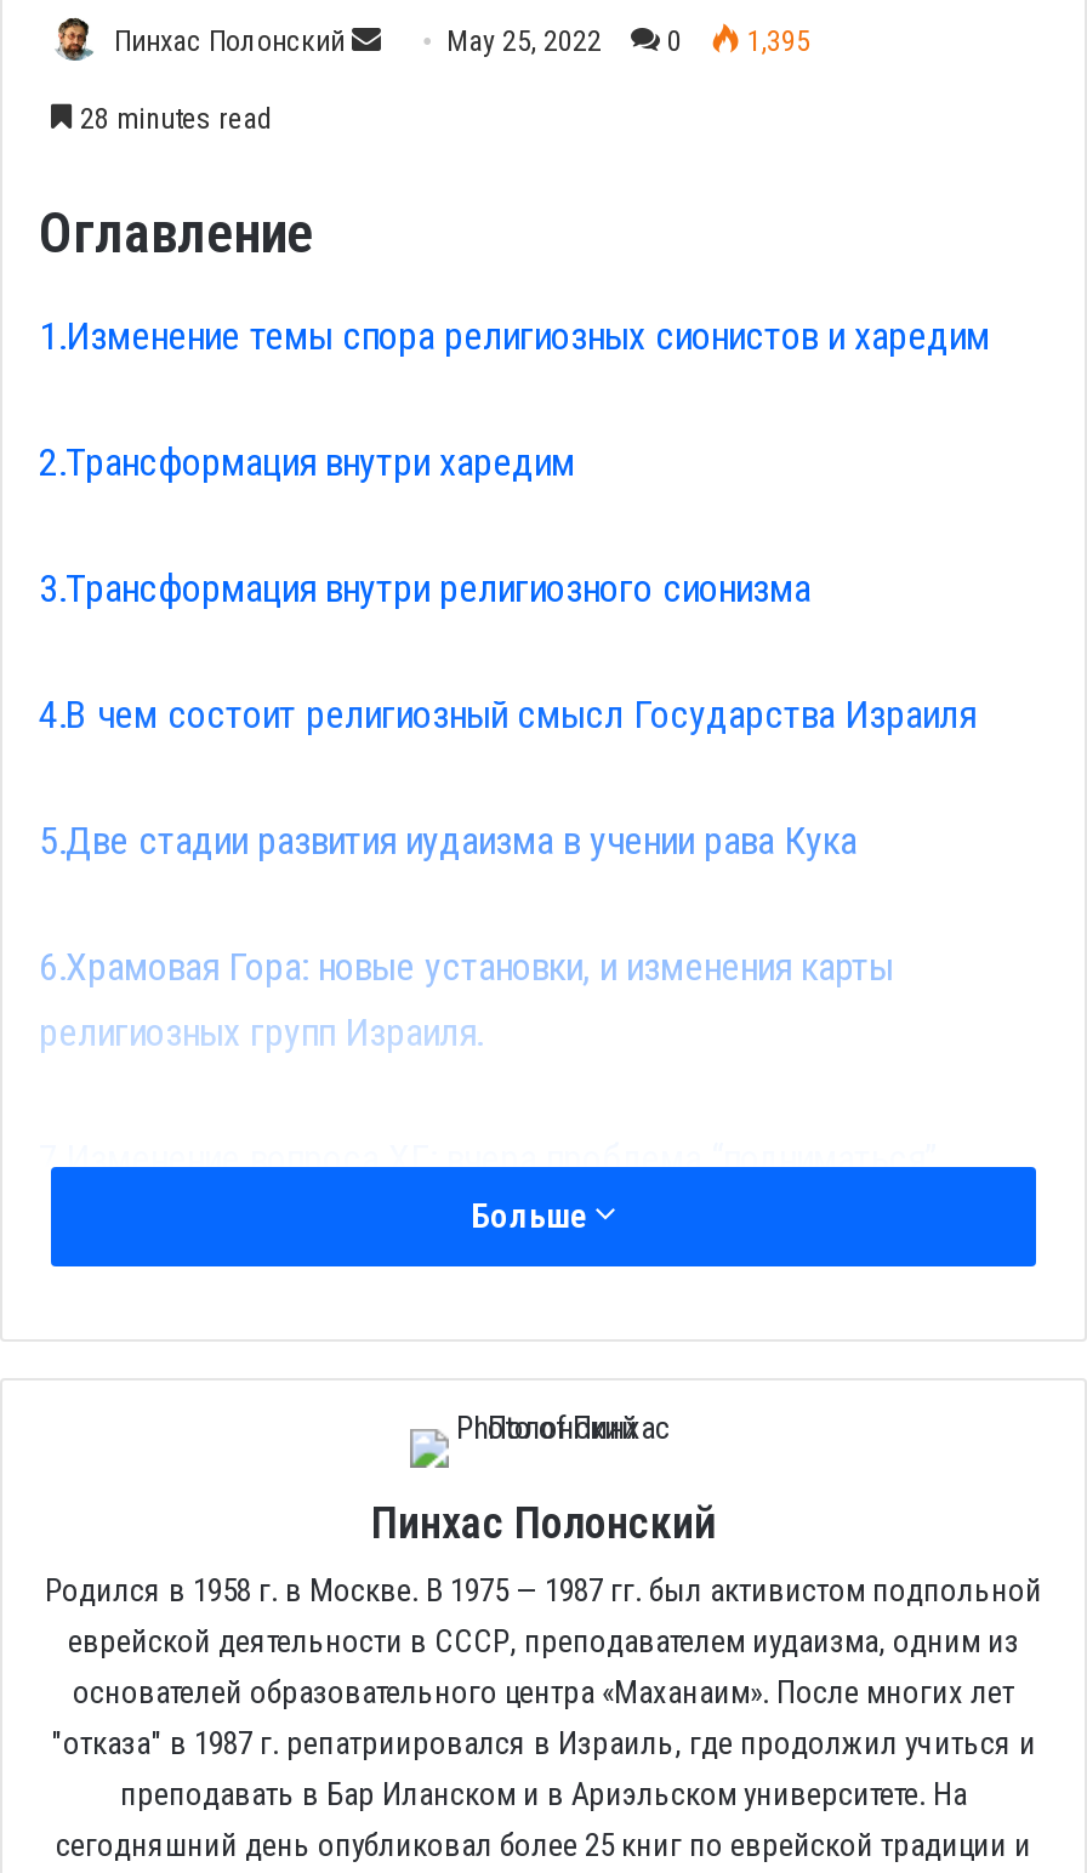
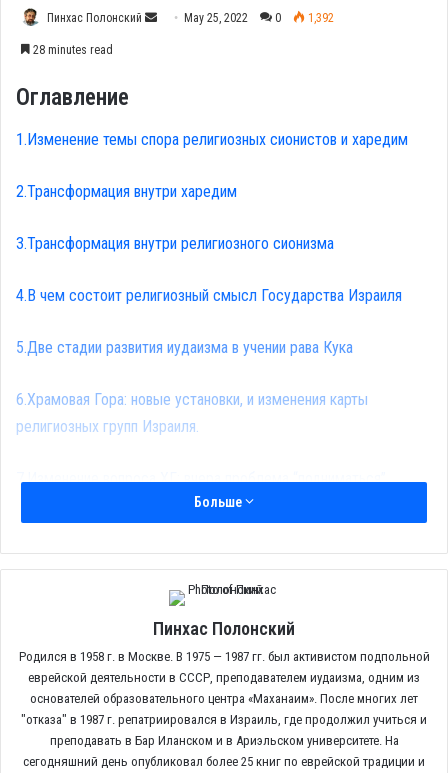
[740,25,810,58] 1,395 -> [305,11,334,25] 1,392

